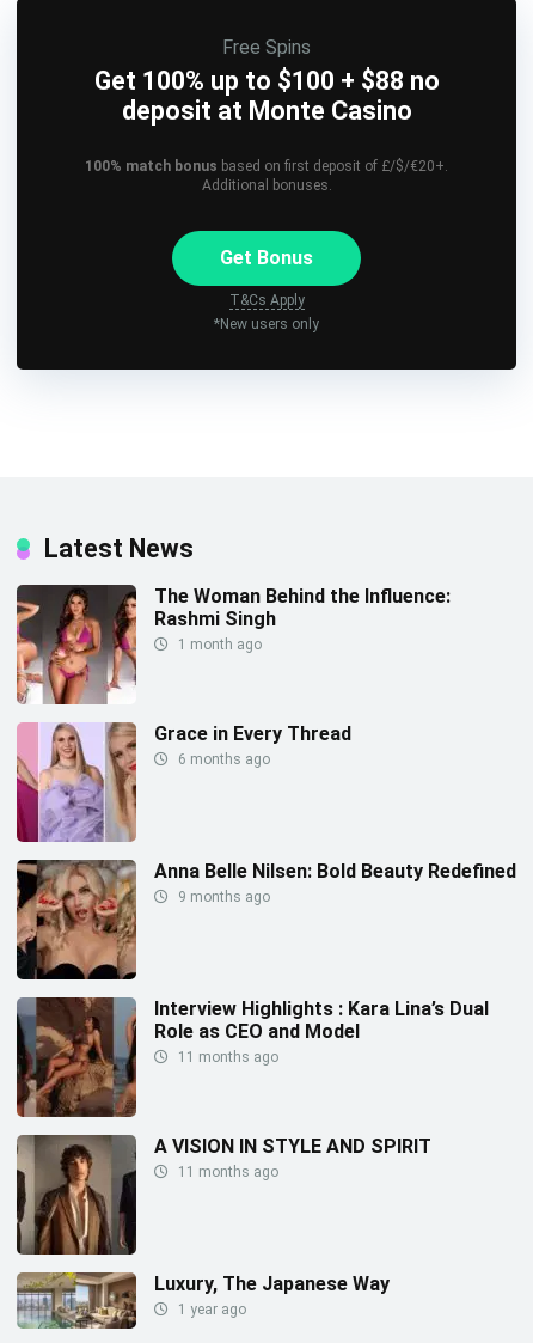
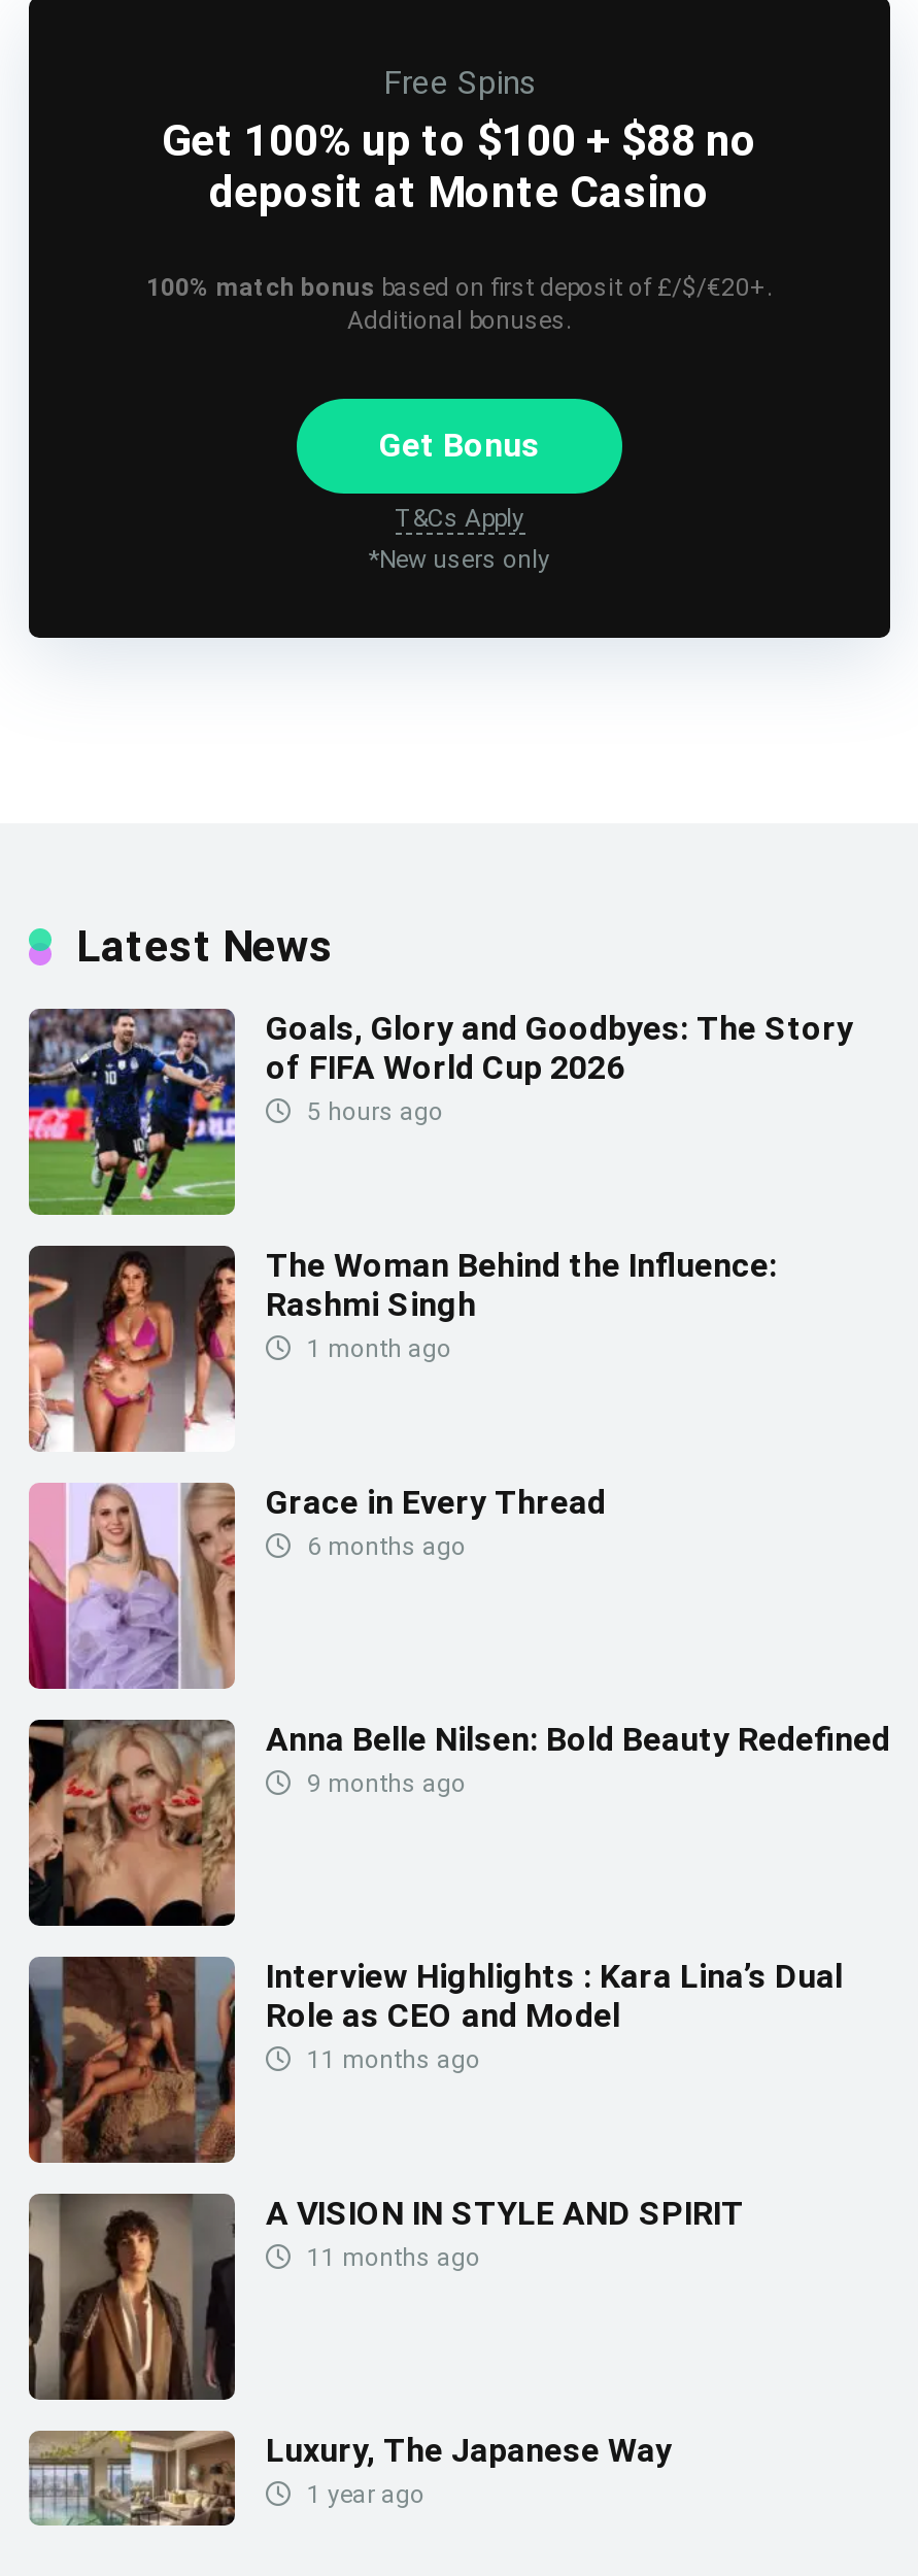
none -> [27,1008,853,1218] [image] | Goals, Glory and Goodbyes: The Story | of FIFA World Cup 2026 | 5 hours ago

